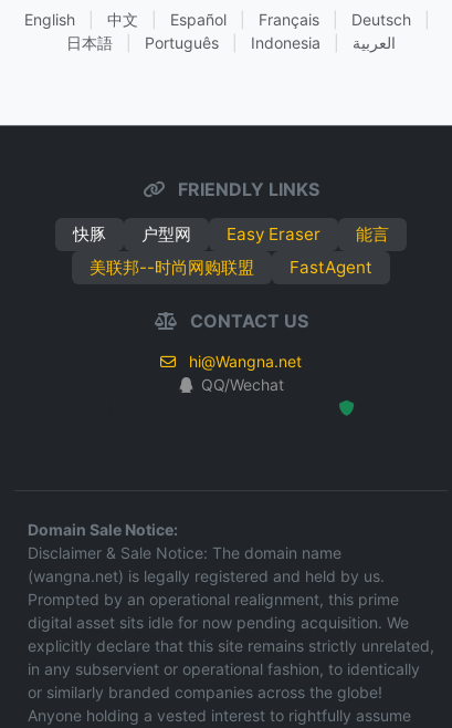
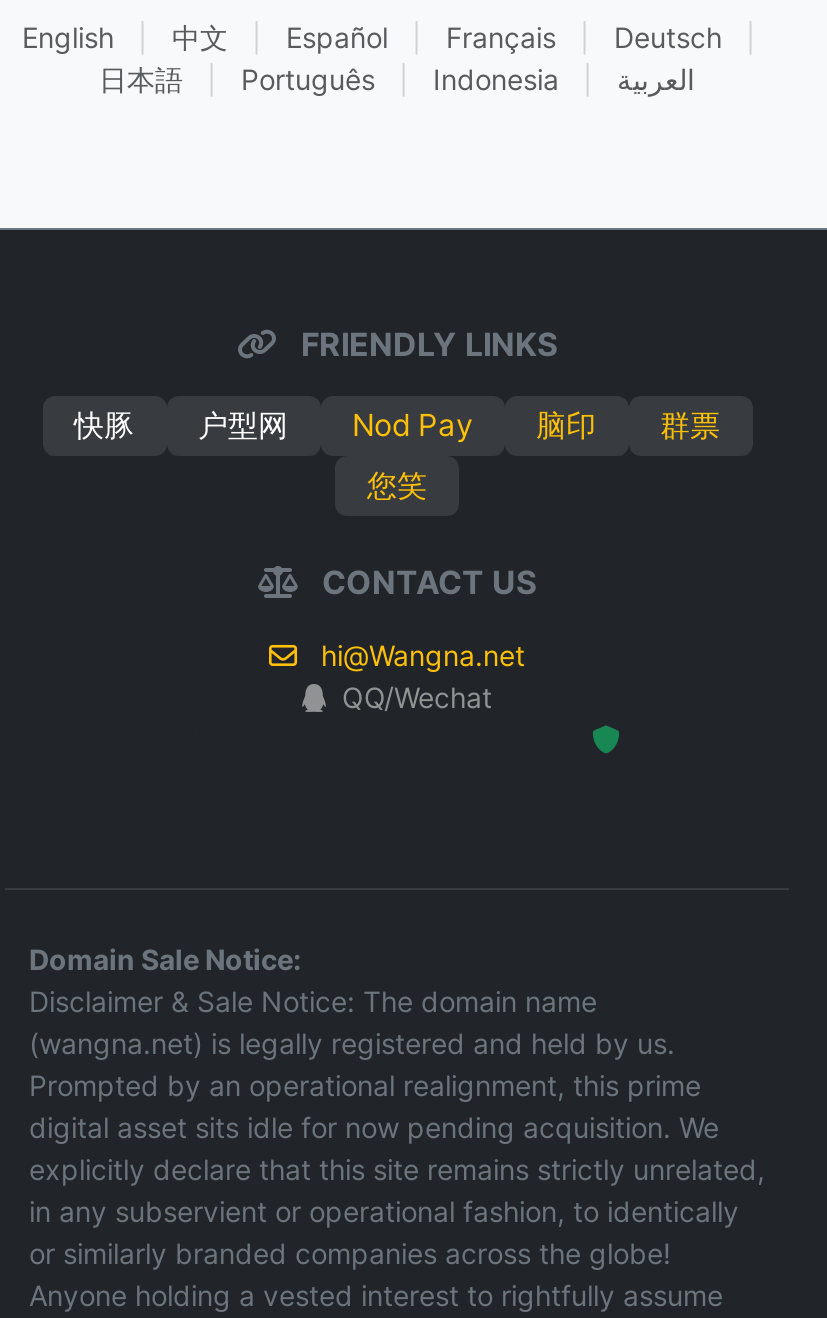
[227,223,389,245] Easy Eraser | 能言 -> [352,406,720,444] Nod Pay | 脑印 | 群票
[90,257,372,278] 美联邦--时尚网购联盟 | FastAgent -> [367,466,427,504] 您笑

